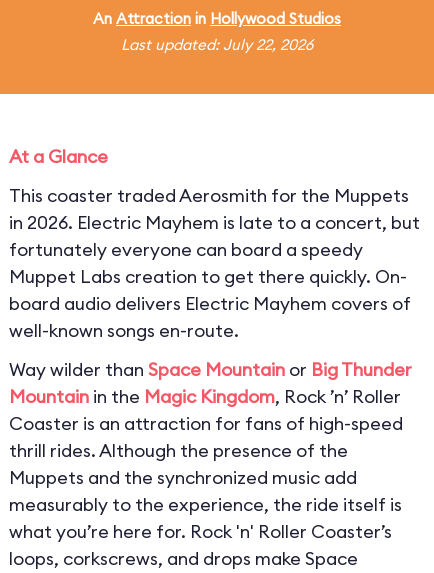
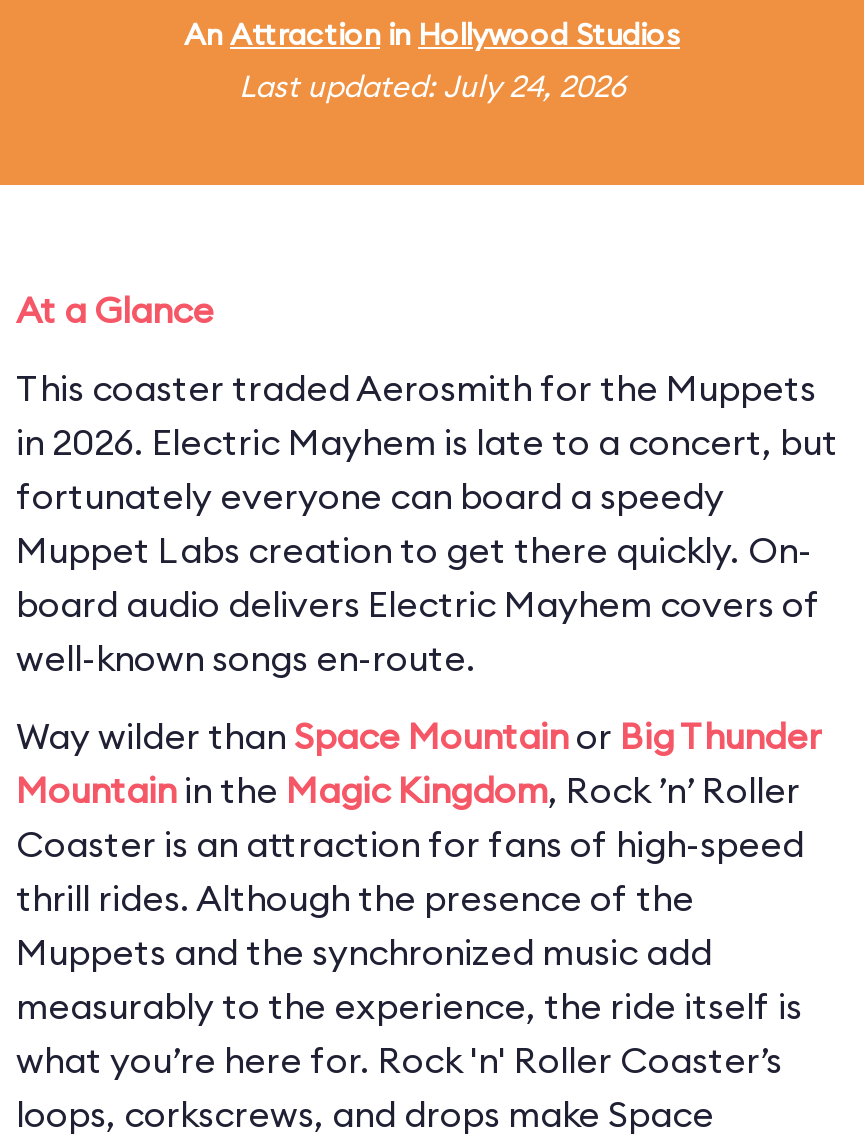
[121,35,313,54] Last updated: July 22, 2026 -> [239,67,625,105] Last updated: July 24, 2026

